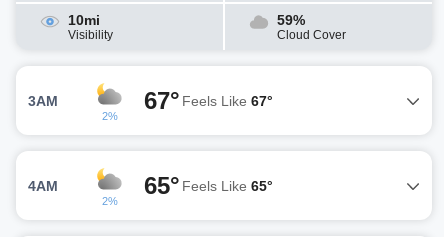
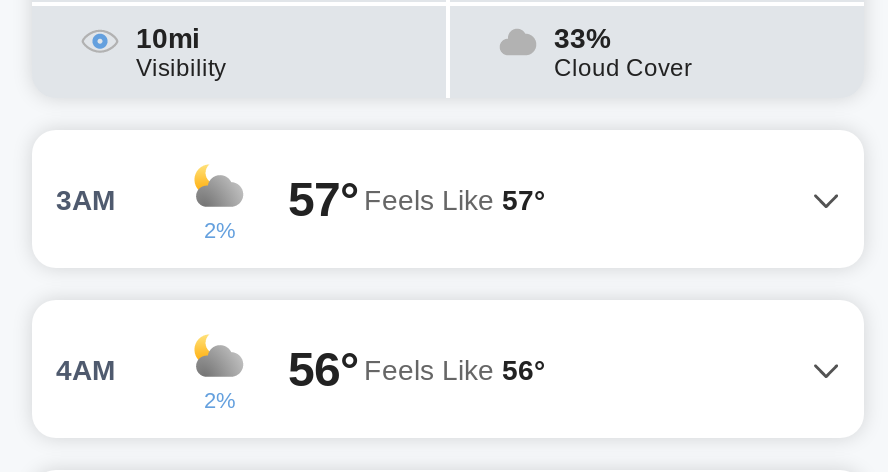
[277,12,305,28] 59% -> [554,22,610,54] 33%
[144,86,273,113] 67° Feels Like 67° -> [288,171,546,225] 57° Feels Like 57°
[144,171,273,198] 65° Feels Like 65° -> [288,341,546,395] 56° Feels Like 56°

